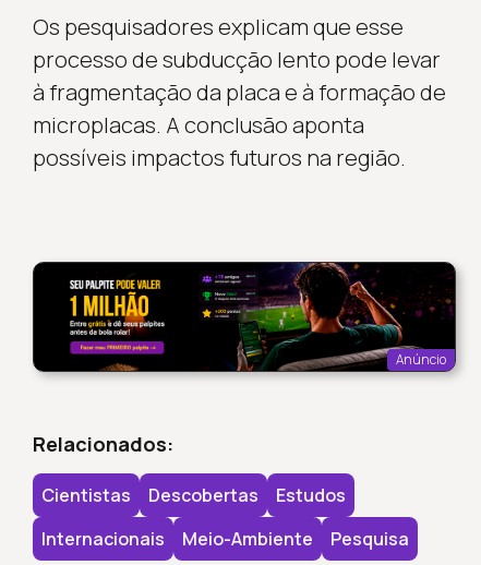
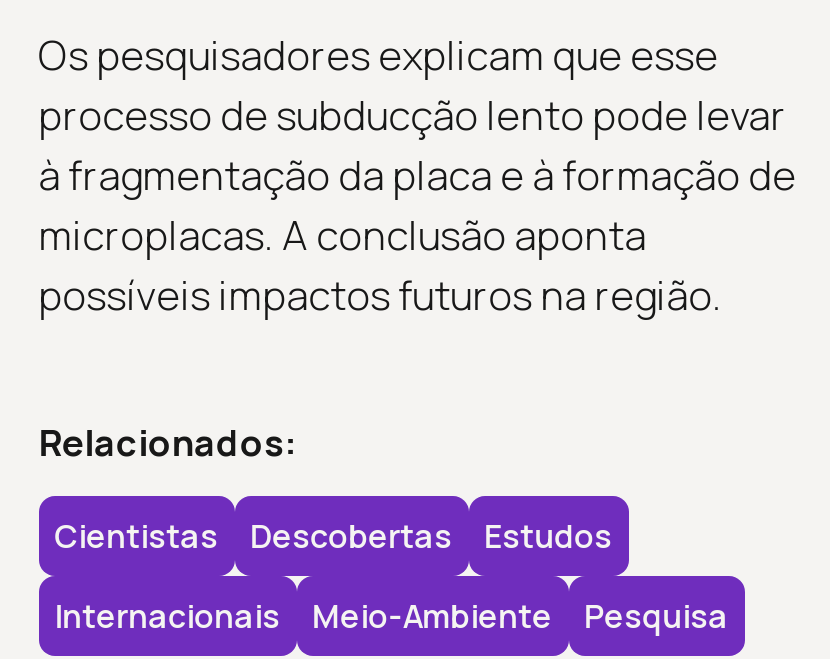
[32,261,460,376] [image] | Anúncio -> none

